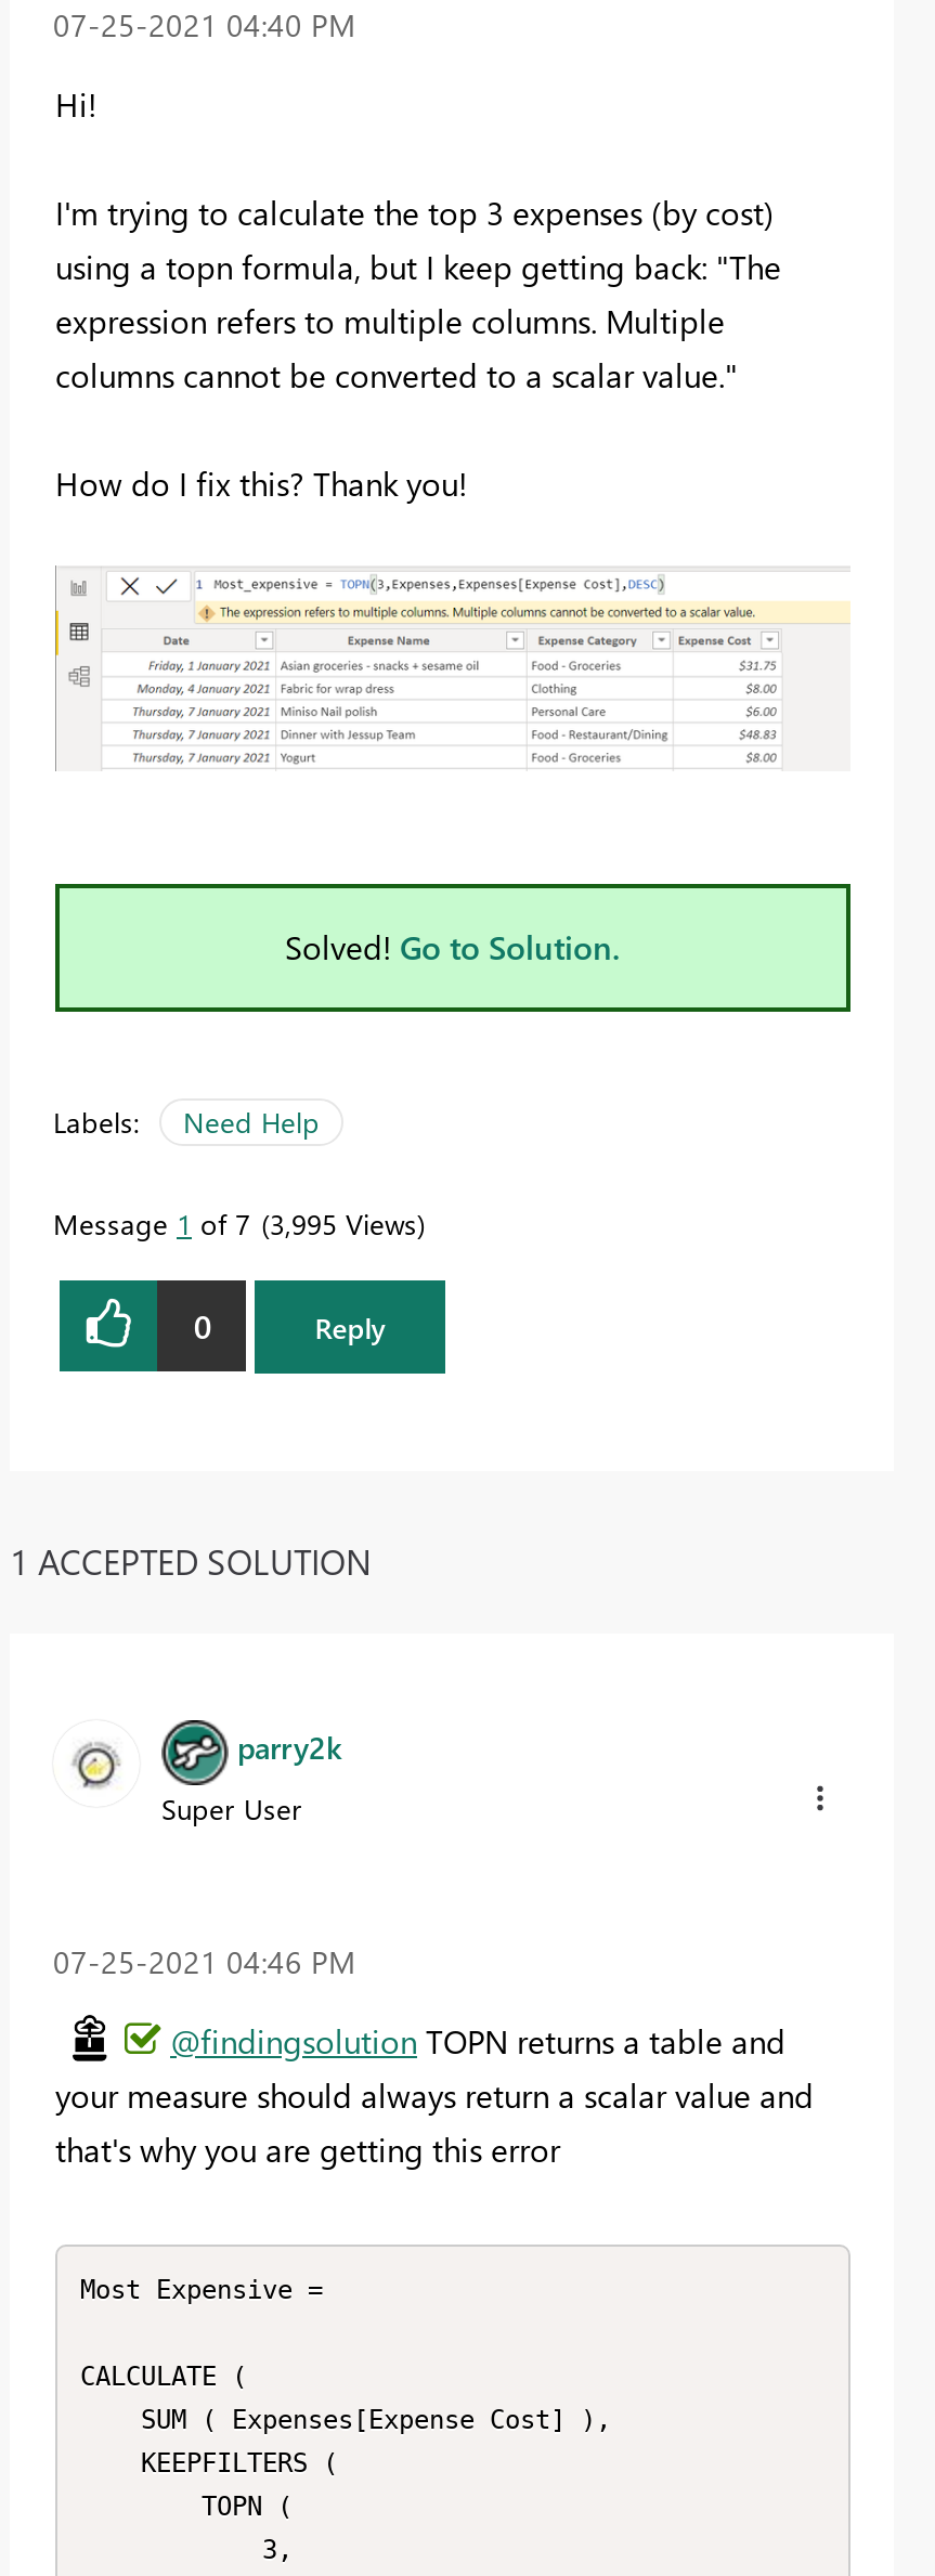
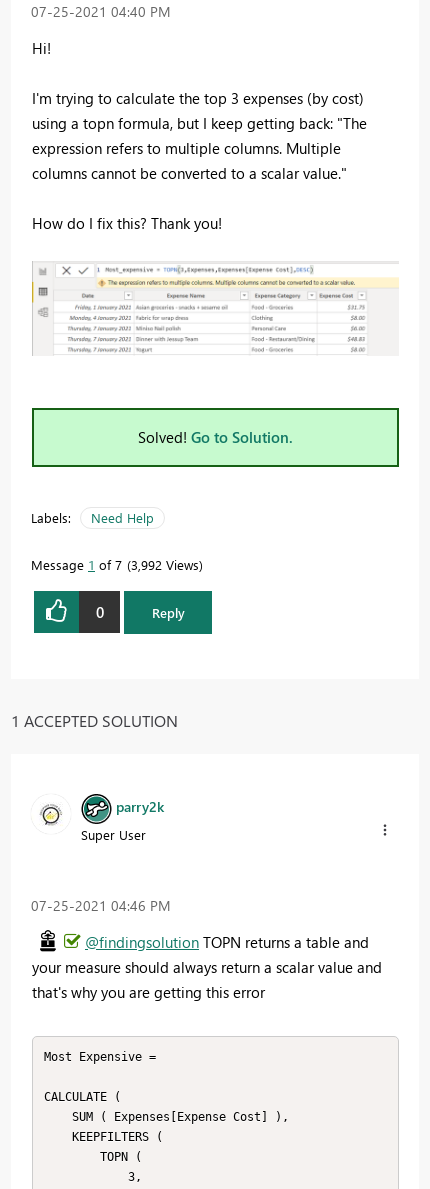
[53,1205,417,1242] Message 1 of 7 3,995 Views -> [31,556,199,573] Message 1 of 7 3,992 Views

